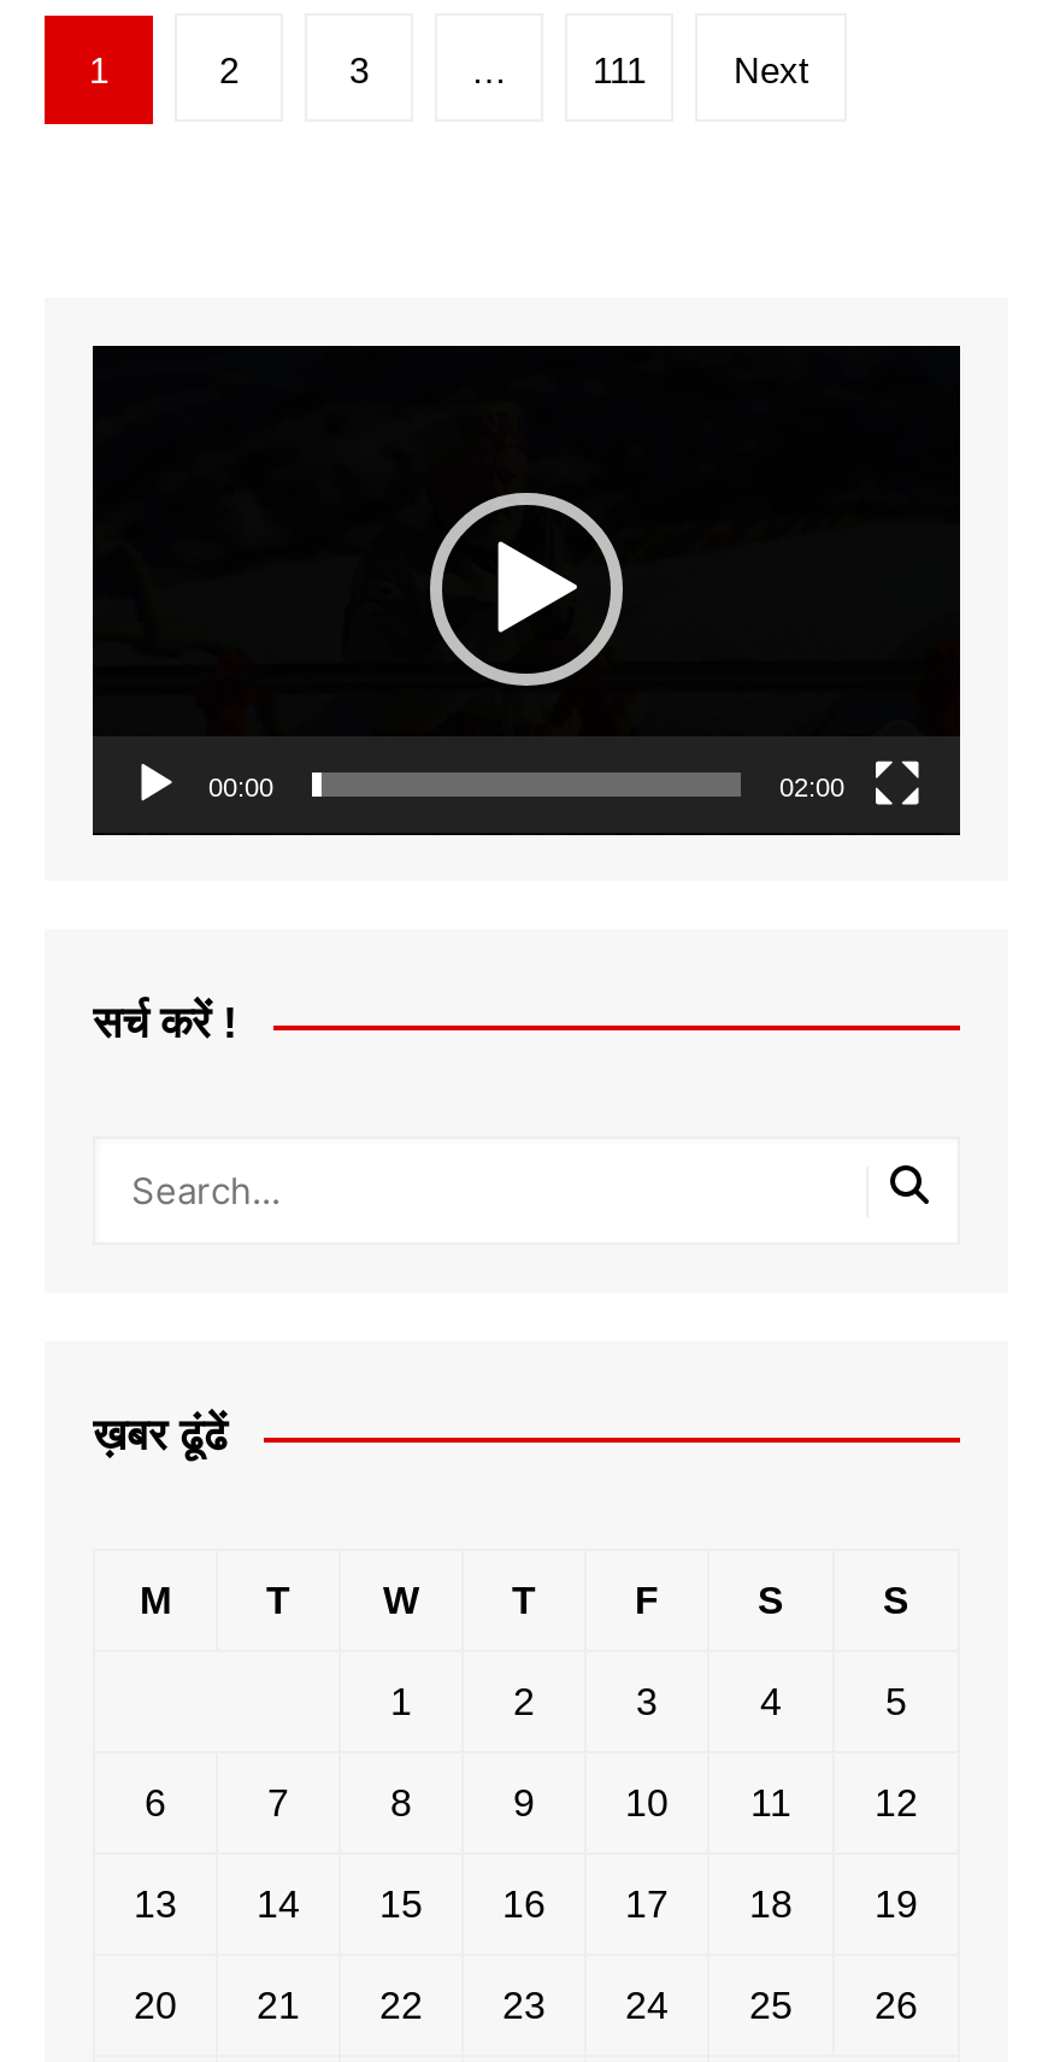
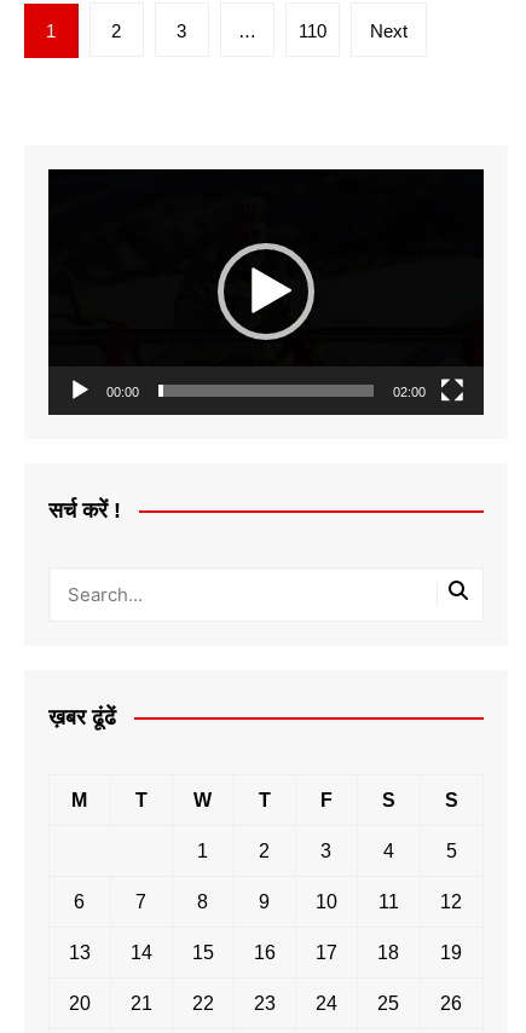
[593,48,646,89] 111 -> [299,21,326,41] 110

